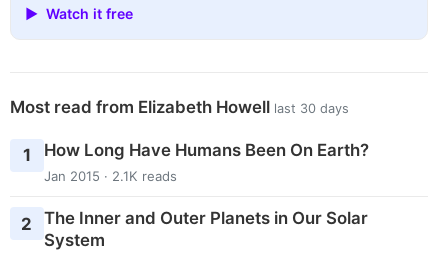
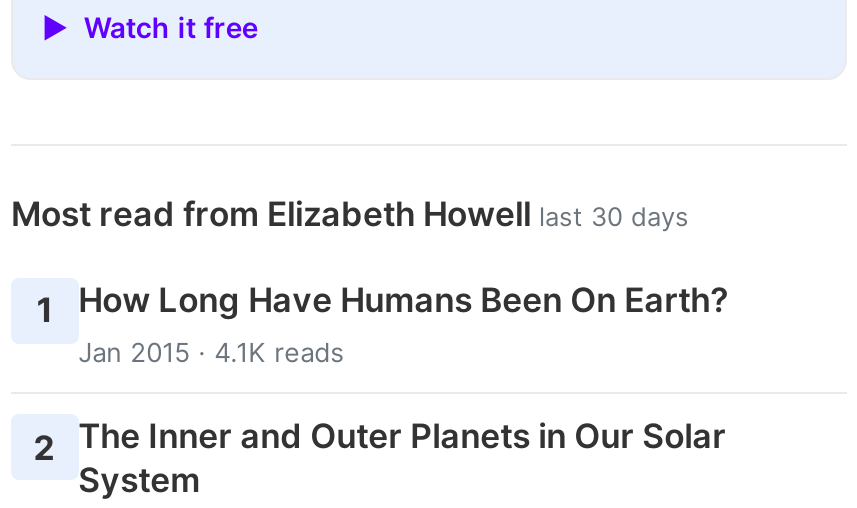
[44,168,177,184] Jan 2015 · 2.1K reads -> [78,335,344,367] Jan 2015 · 4.1K reads

